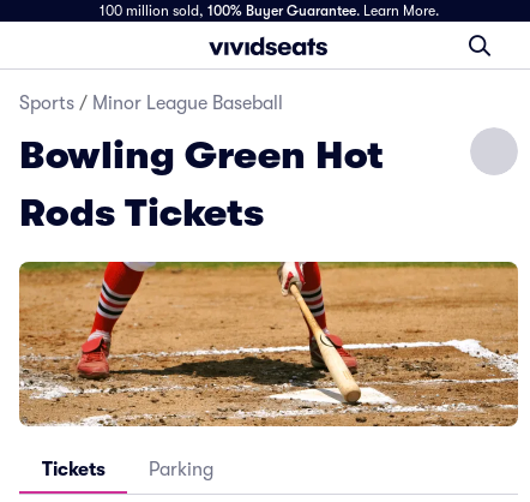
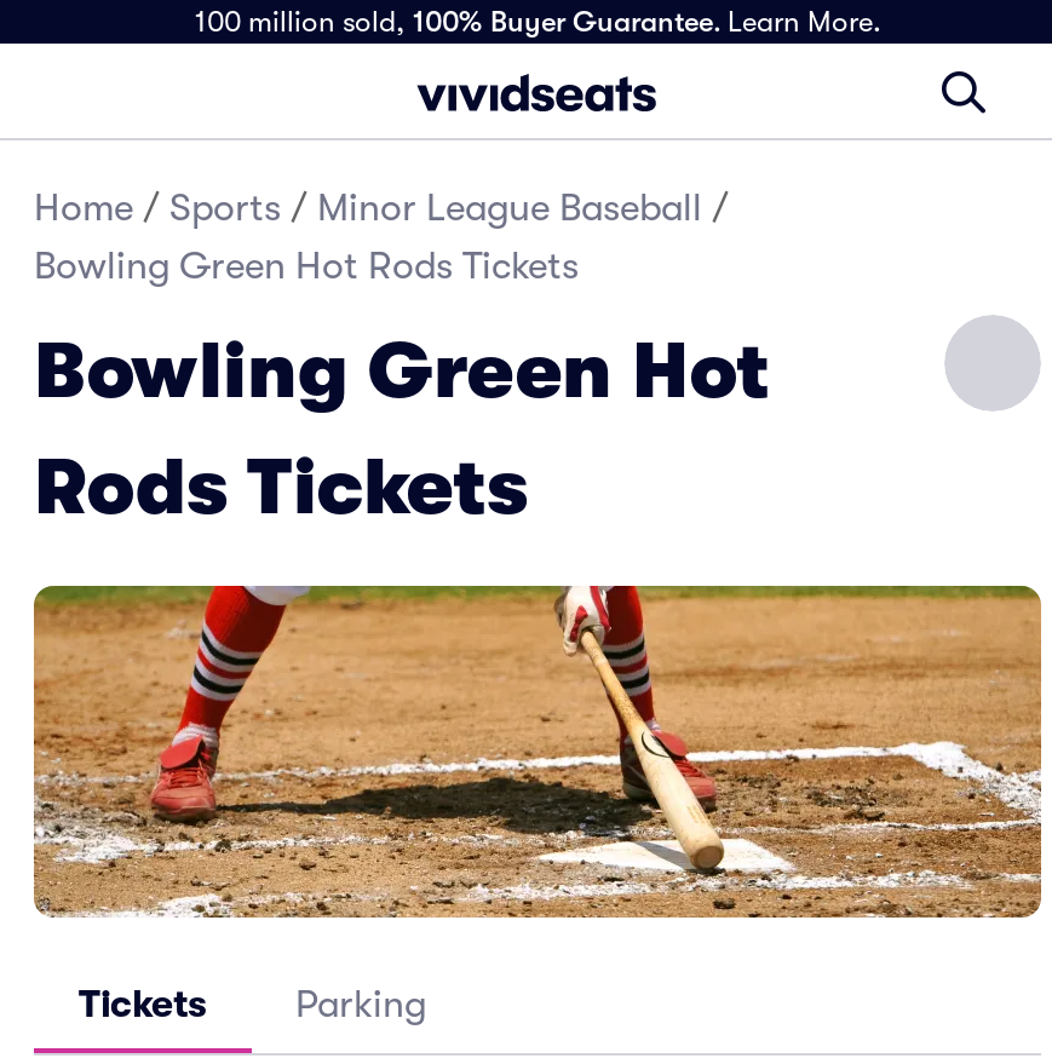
[19,92,283,114] Sports / Minor League Baseball -> [34,186,729,288] Home / Sports / Minor League Baseball / | Bowling Green Hot Rods Tickets

